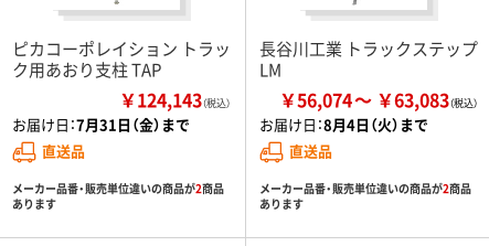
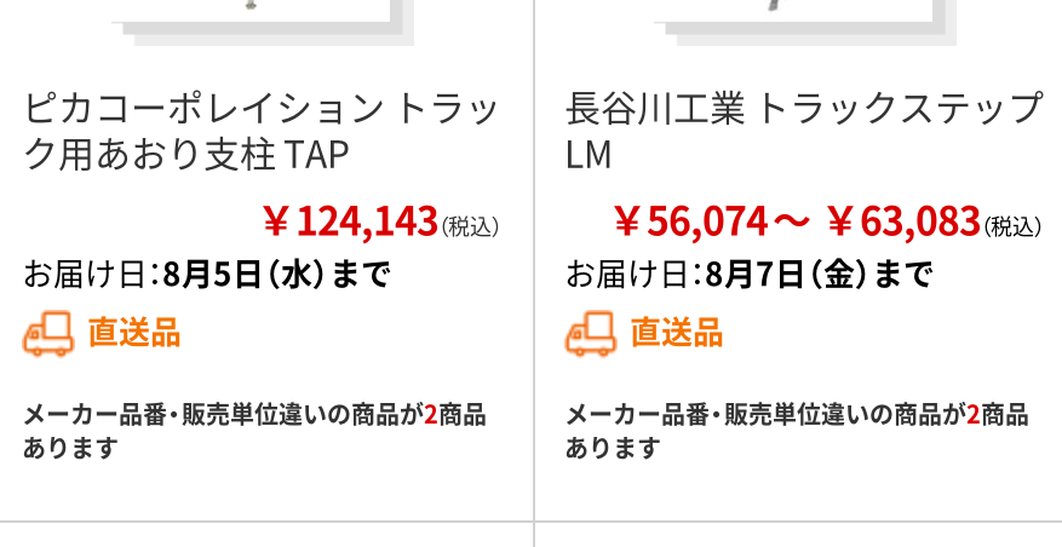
[12,113,190,134] お届け日：7月31日（金）まで -> [22,248,392,294] お届け日：8月5日（水）まで
[259,113,428,134] お届け日：8月4日（火）まで -> [564,248,935,294] お届け日：8月7日（金）まで

